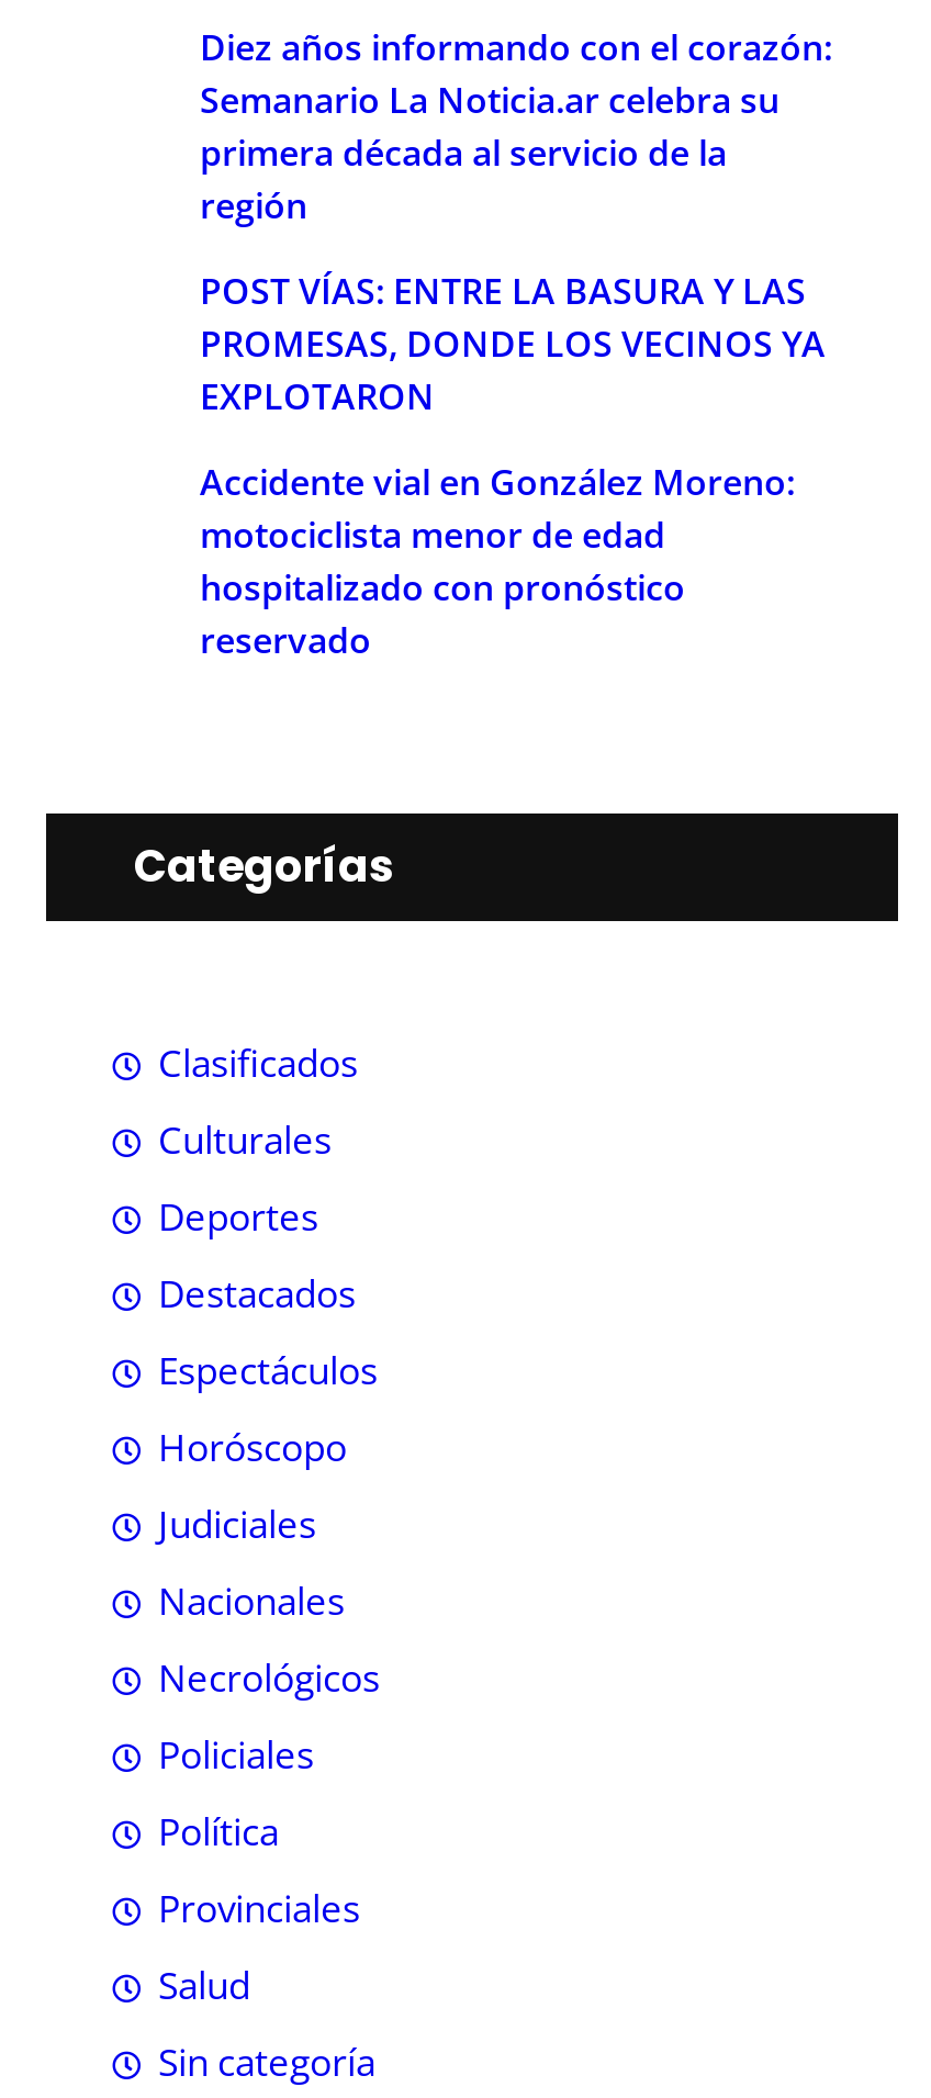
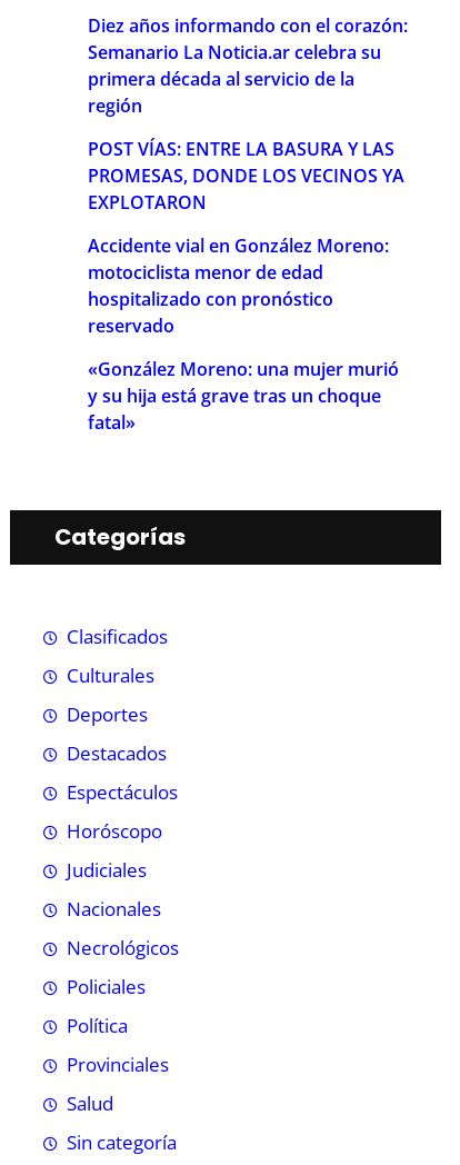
none -> [88,357,399,435] «González Moreno: una mujer murió | y su hija está grave tras un choque | fatal»

